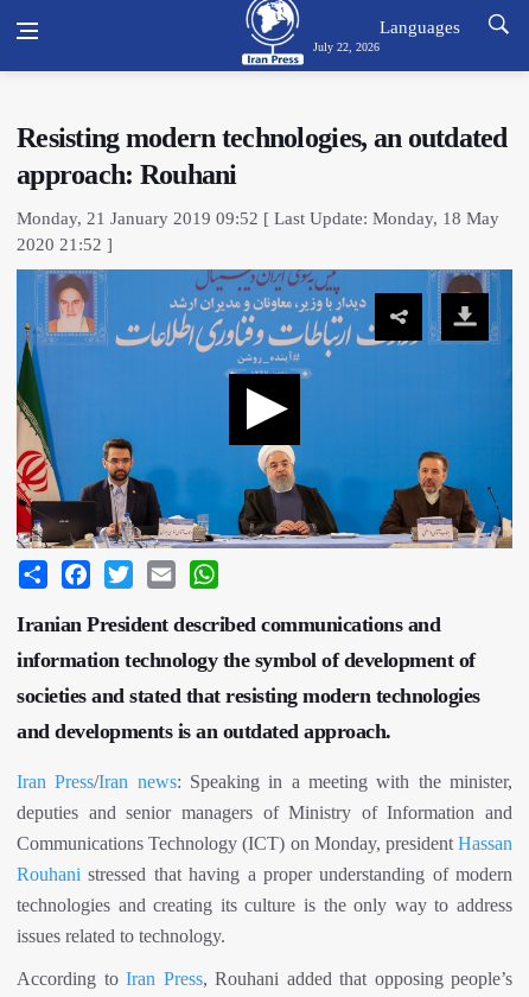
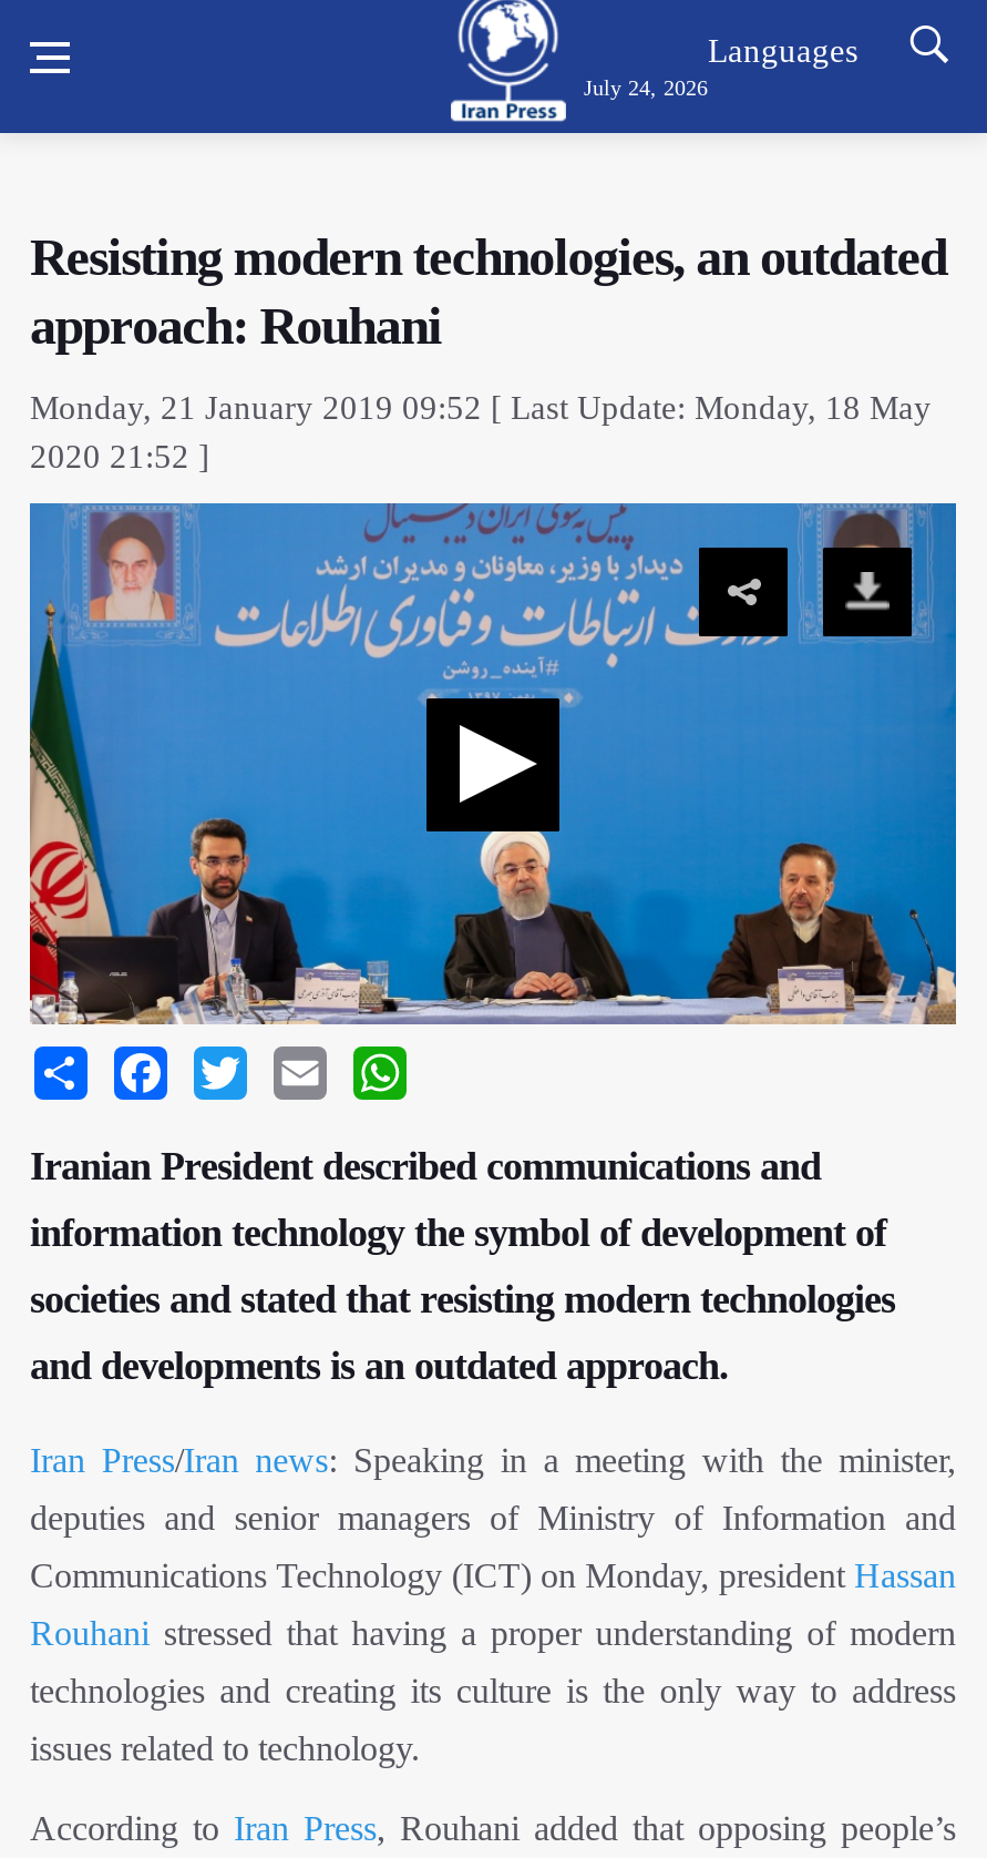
[313,40,380,53] July 22, 2026 -> [584,75,708,100] July 24, 2026

